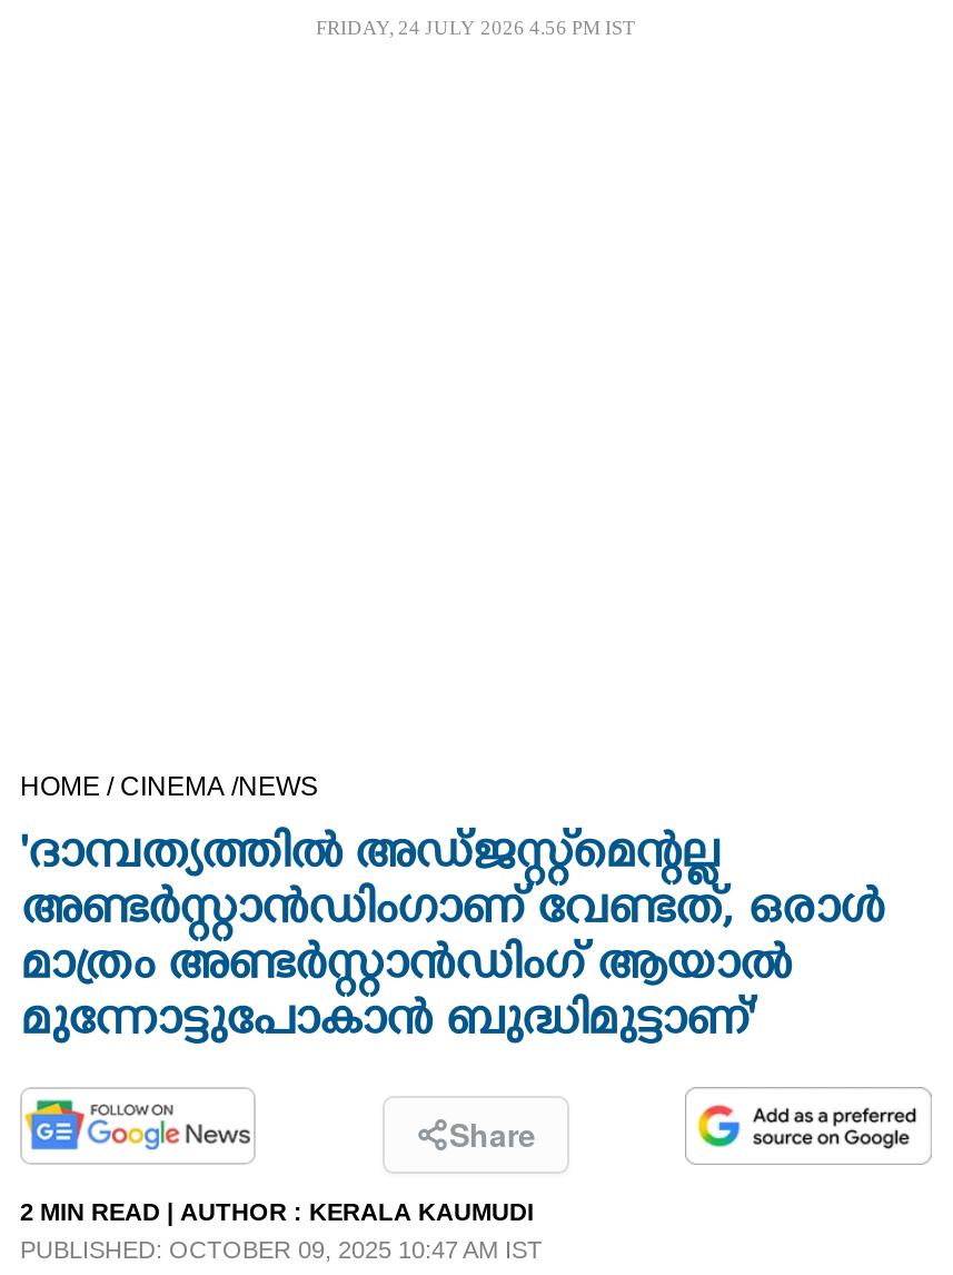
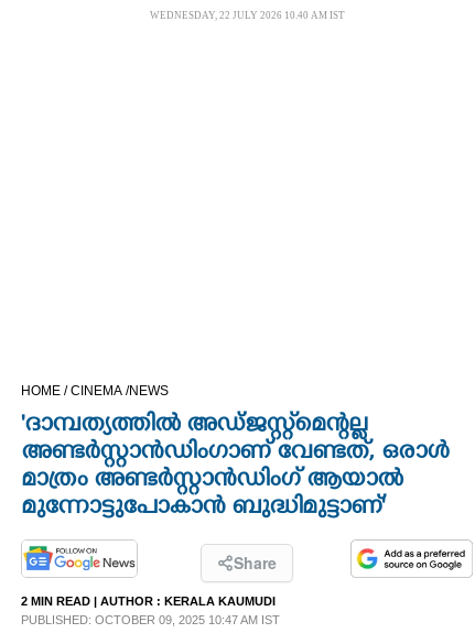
[316,17,636,39] FRIDAY, 24 JULY 2026 4.56 PM IST -> [149,10,344,21] WEDNESDAY, 22 JULY 2026 10.40 AM IST

